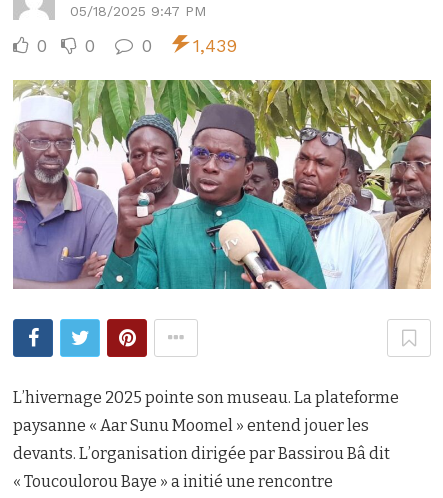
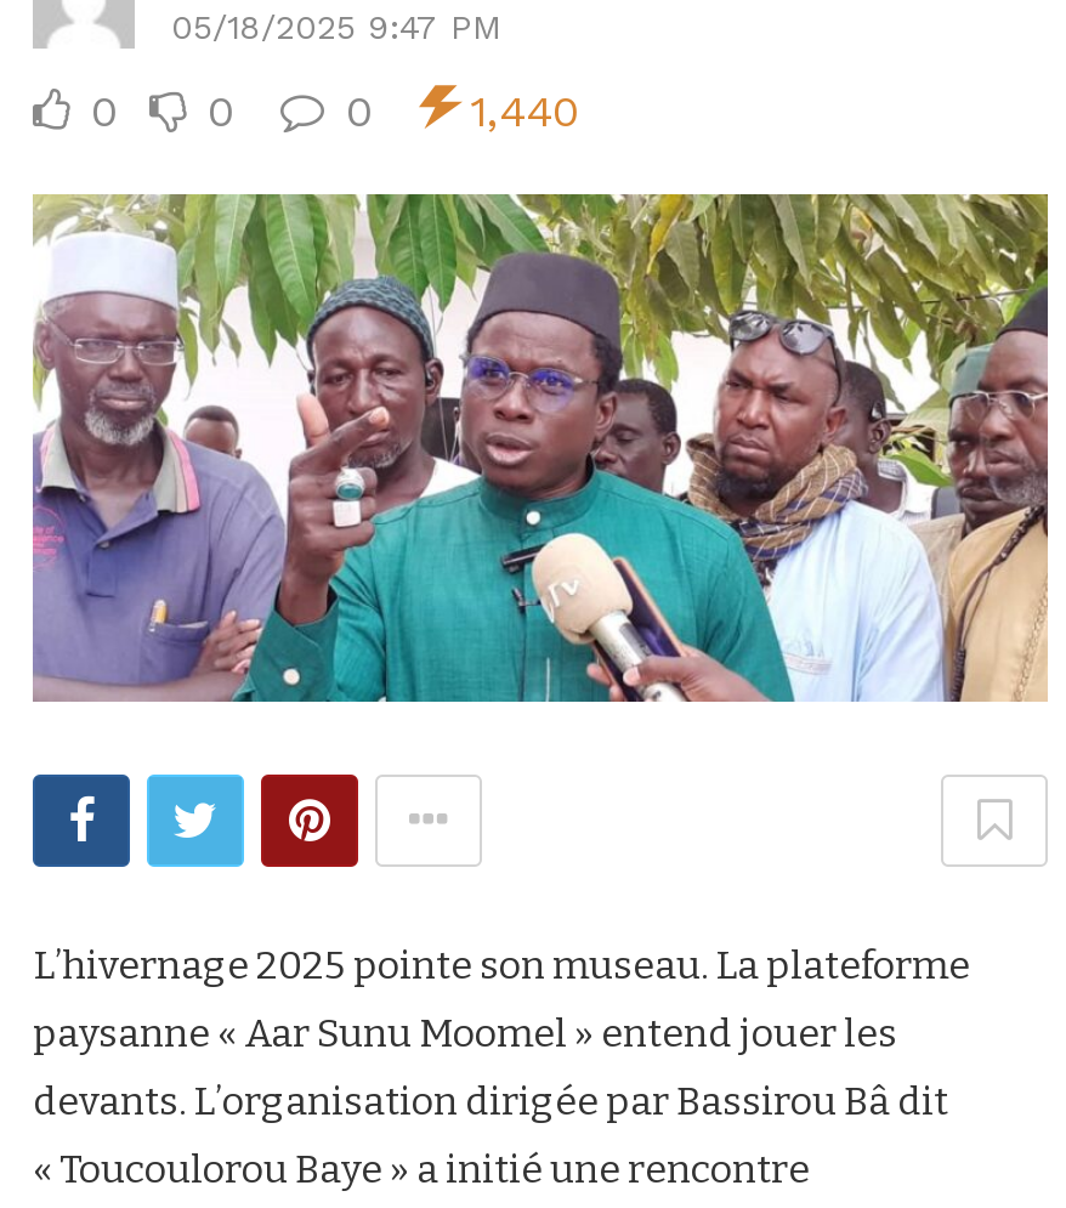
[193,35,237,56] 1,439 -> [470,86,577,137] 1,440

